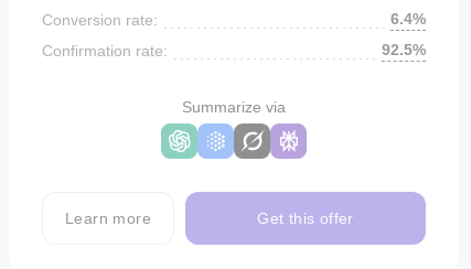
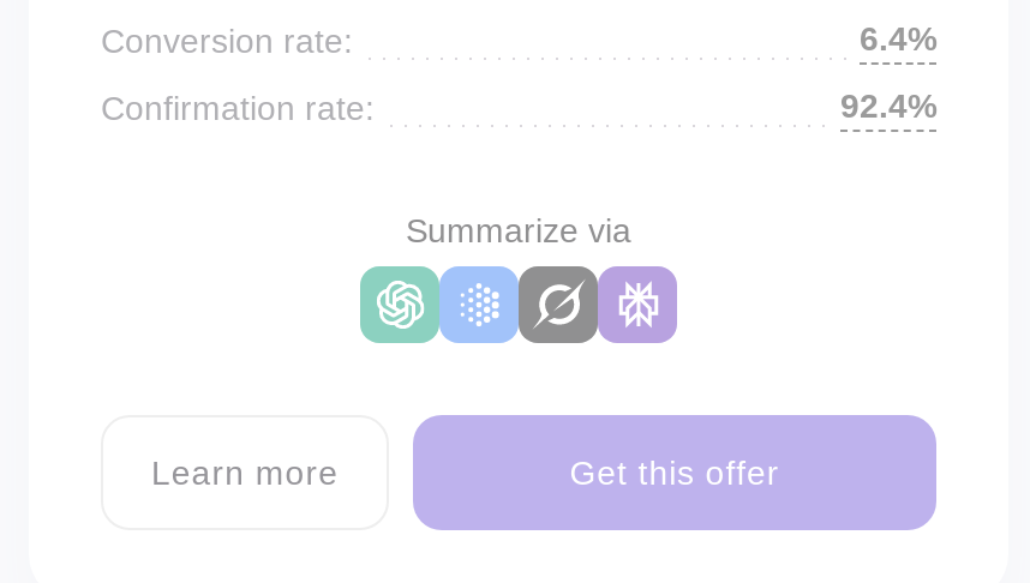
[382,41,426,58] 92.5% -> [840,86,936,125] 92.4%

